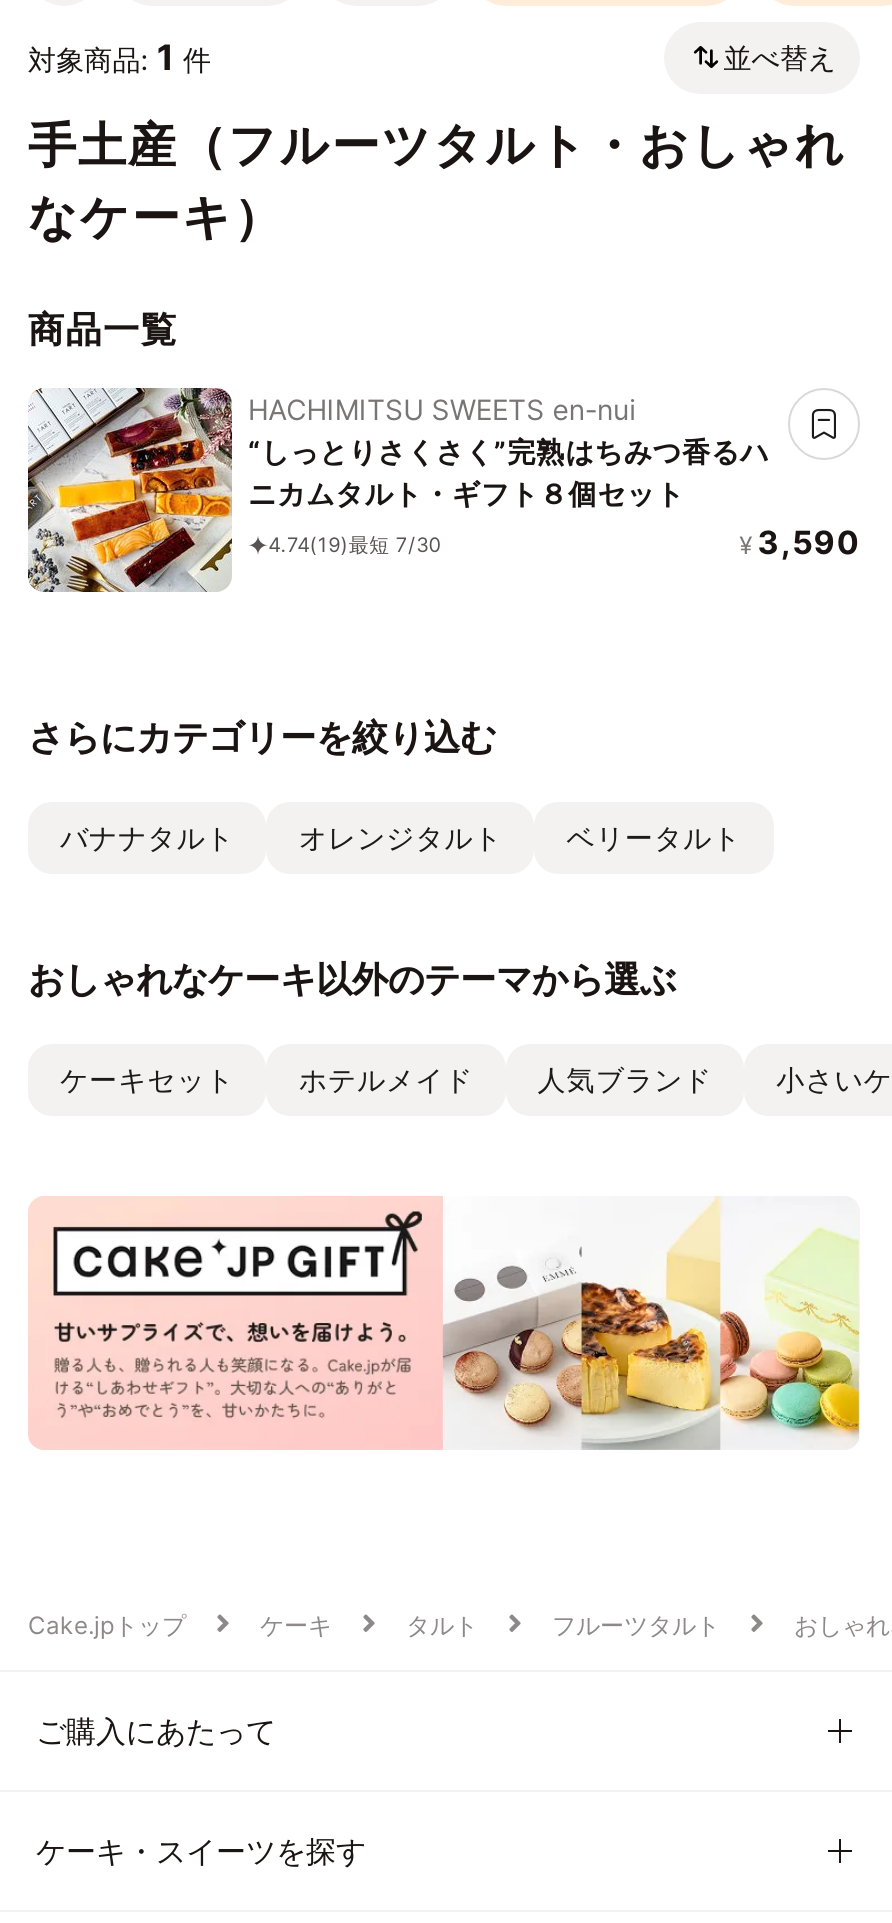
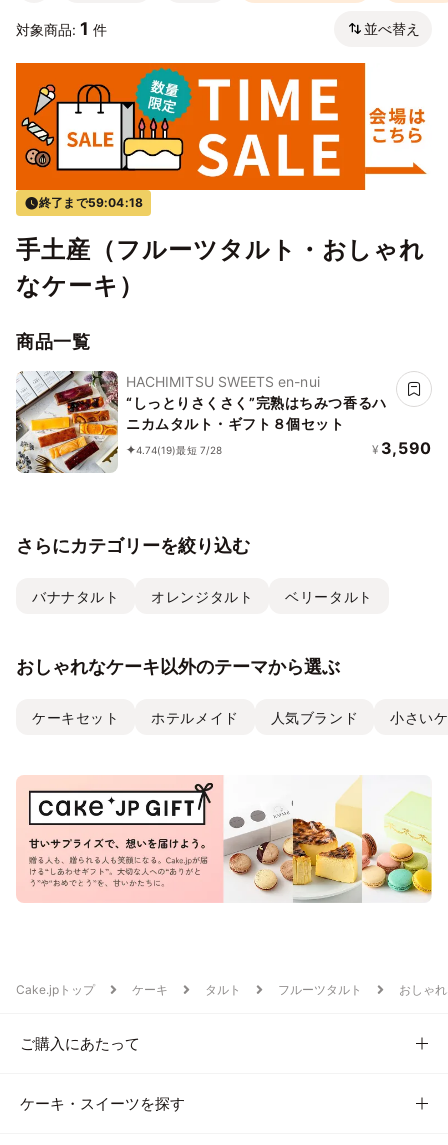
none -> [15,62,426,216] [image] | 終了まで59:04:18
[268,532,441,556] 4.74(19)最短 7/30 -> [136,444,222,456] 4.74(19)最短 7/28

